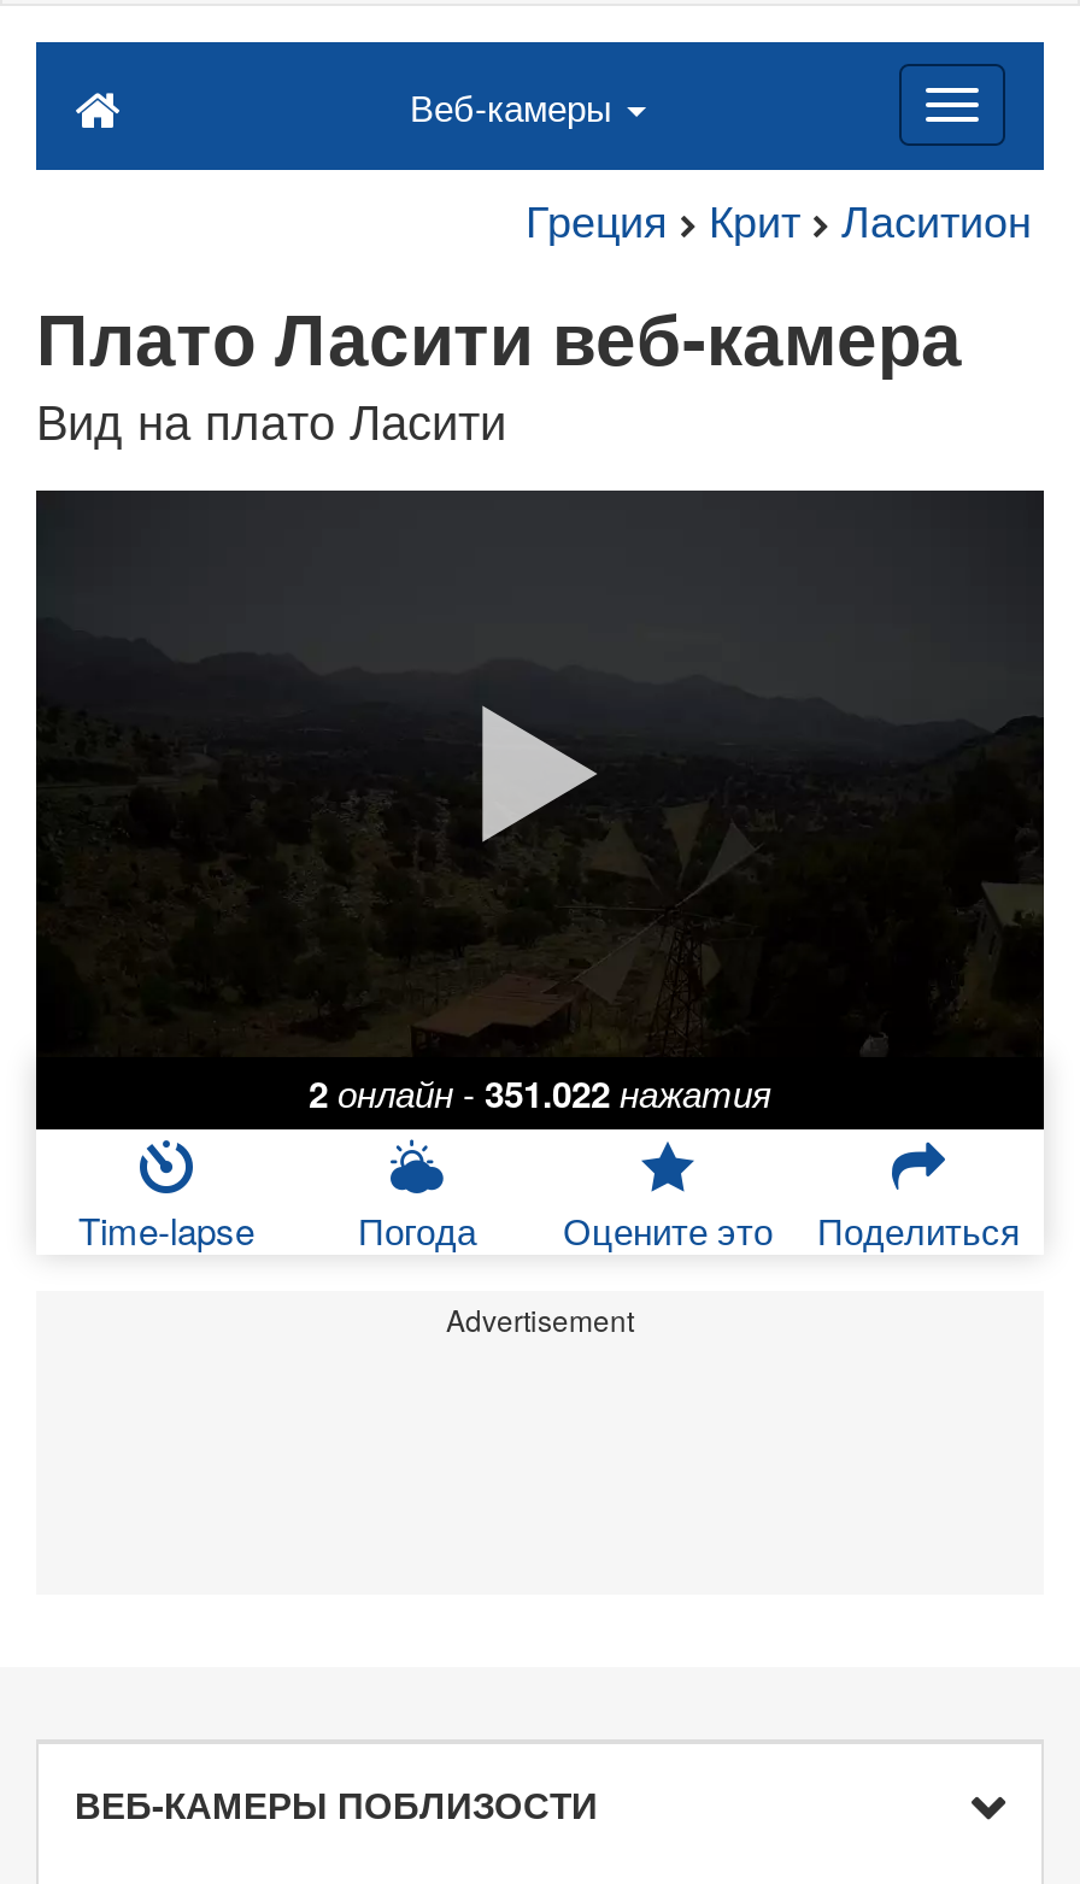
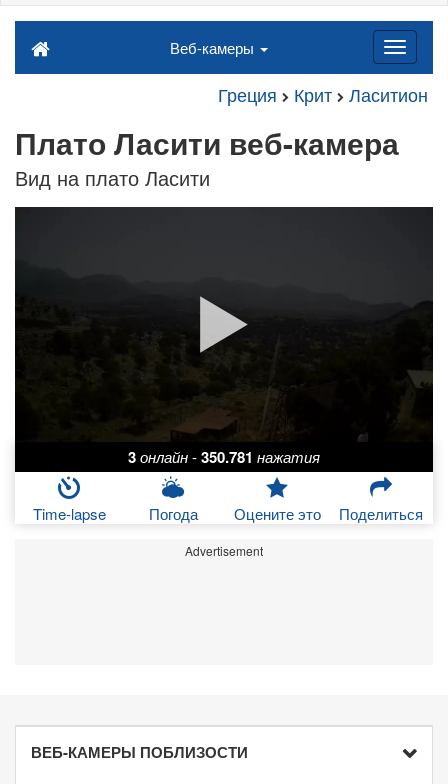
[309,1067,771,1120] 2 онлайн - 351.022 нажатия -> [128,446,320,468] 3 онлайн - 350.781 нажатия

